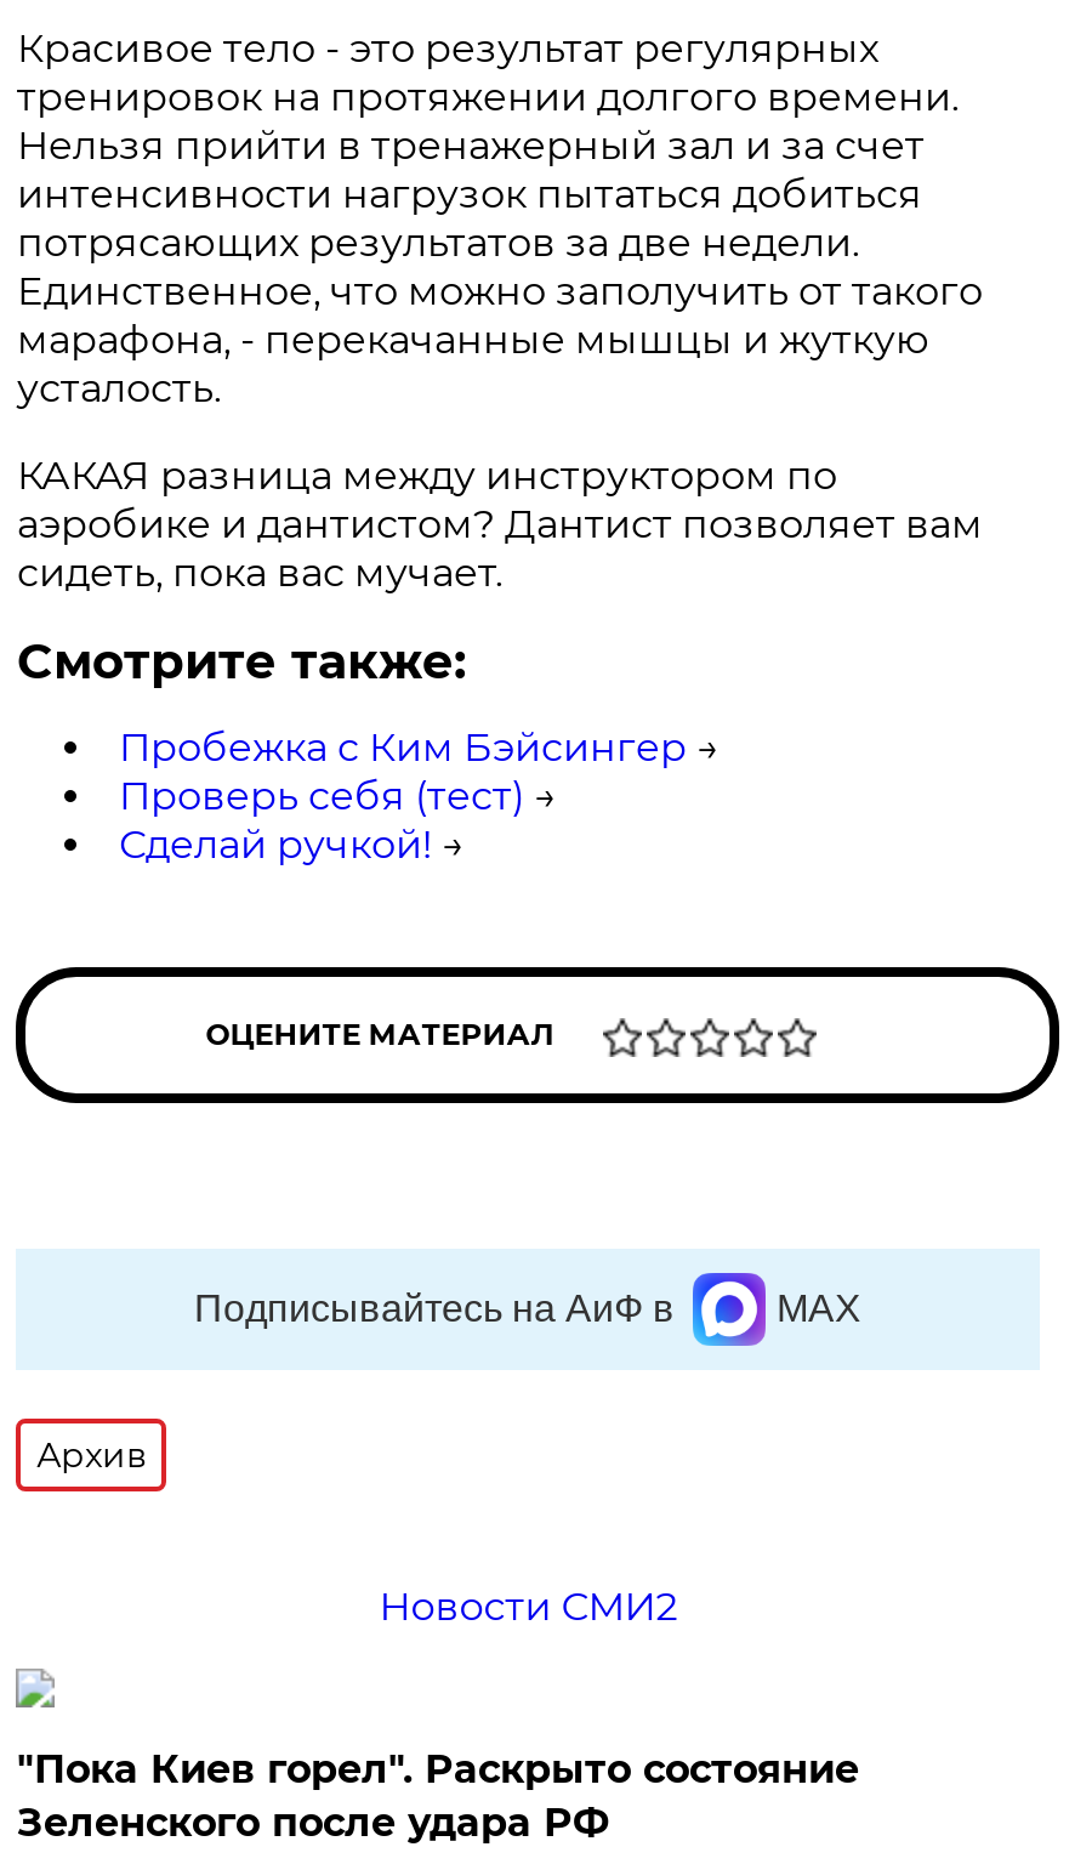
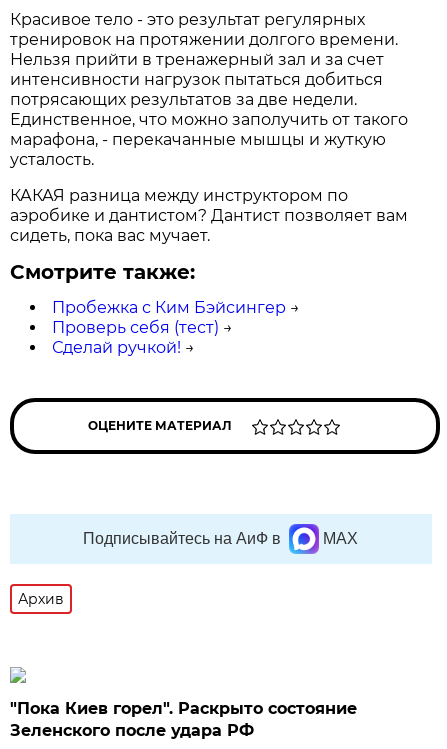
[379,1584,678,1630] Новости СМИ2 -> none

